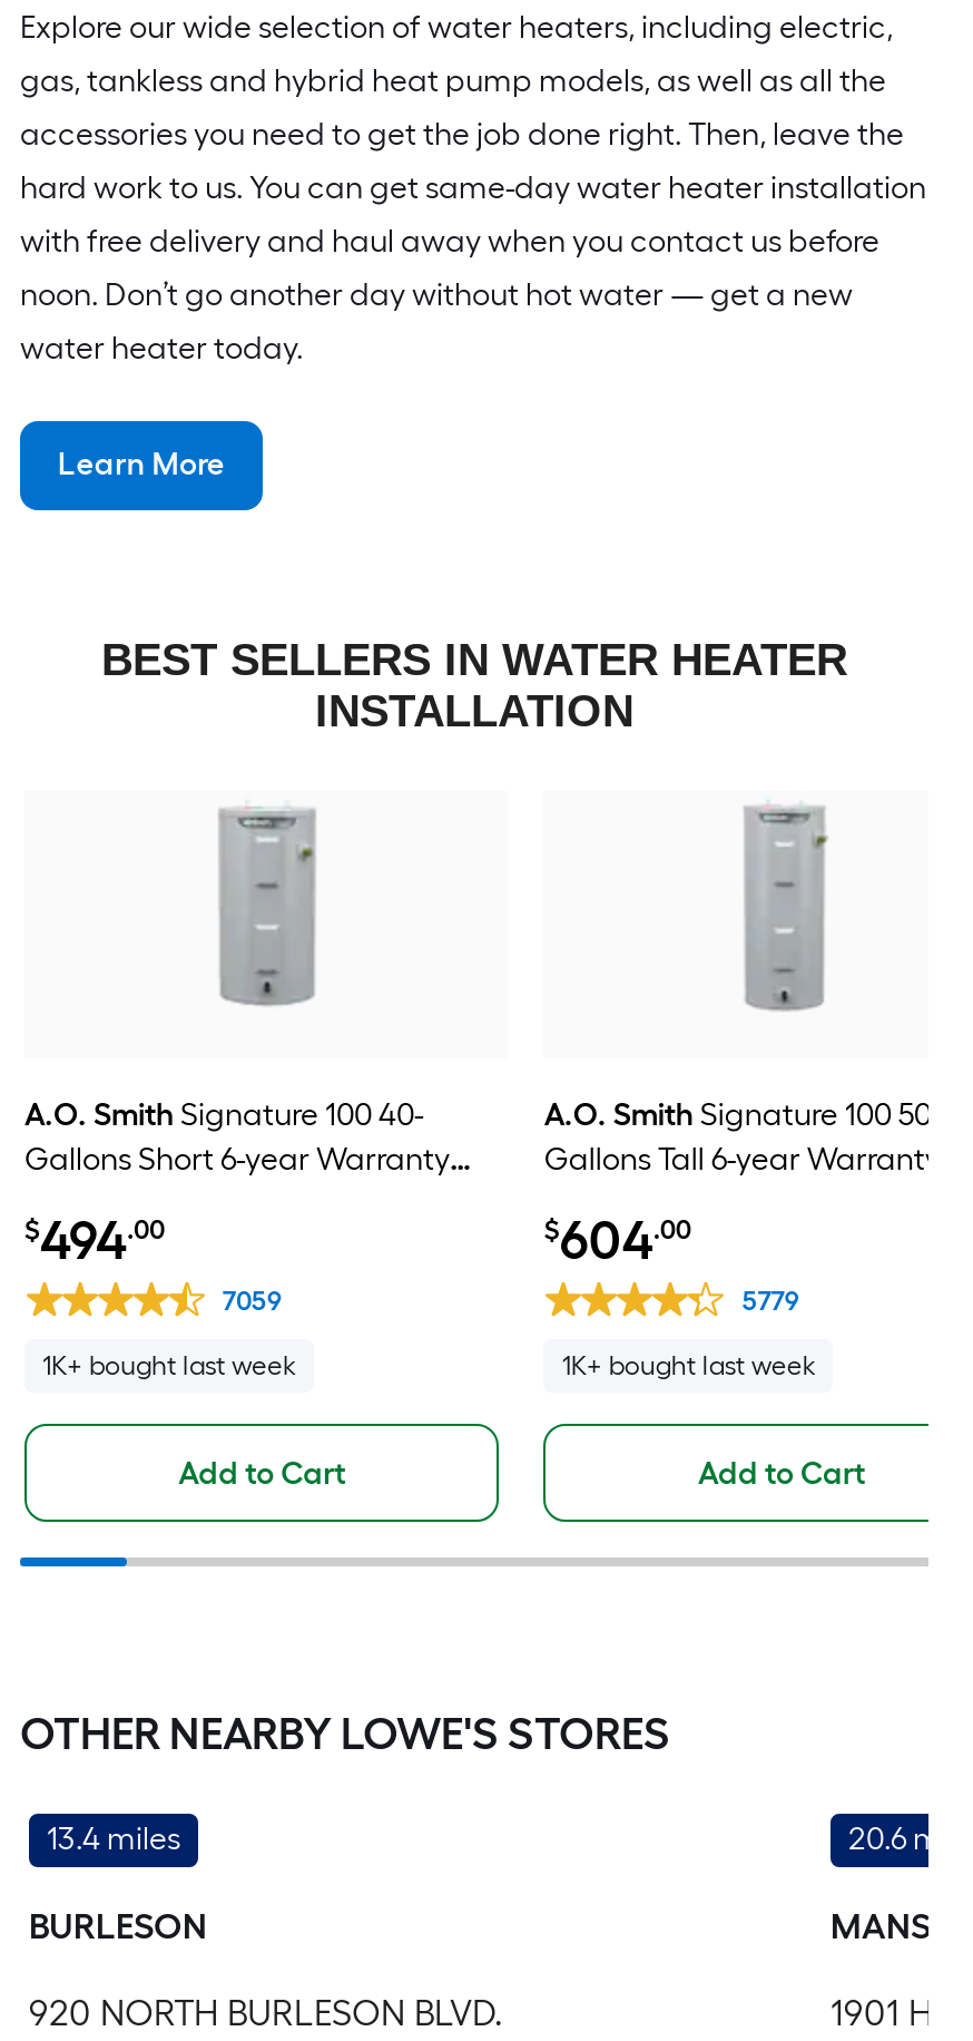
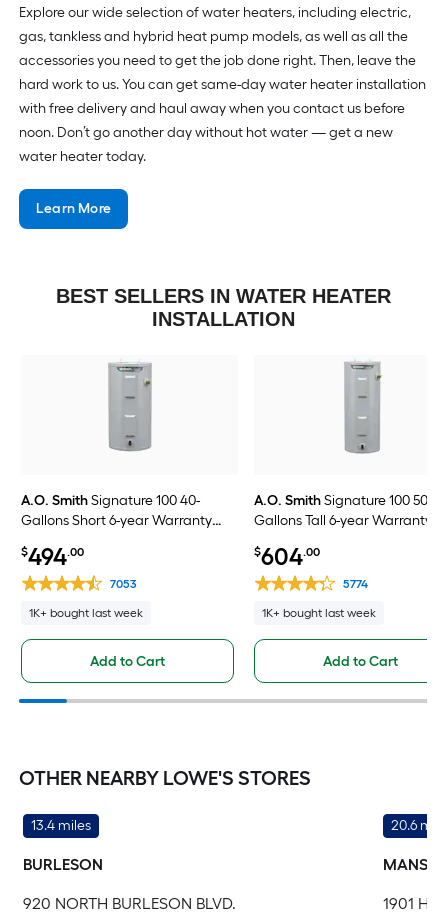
[223,1286,281,1317] 7059 -> [110,577,137,591] 7053
[742,1286,798,1317] 5779 -> [343,577,368,591] 5774

